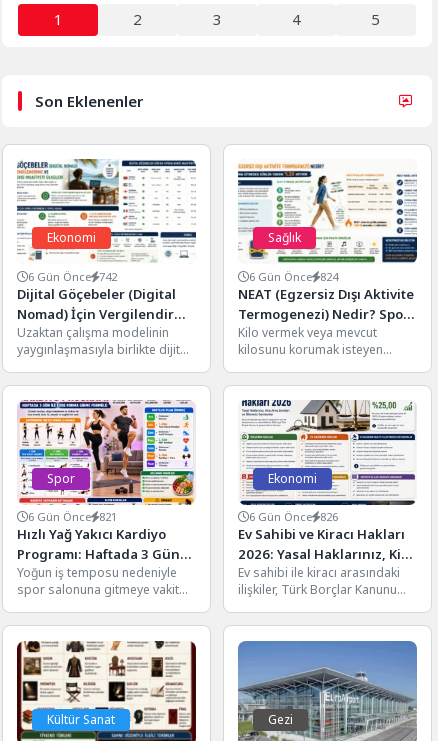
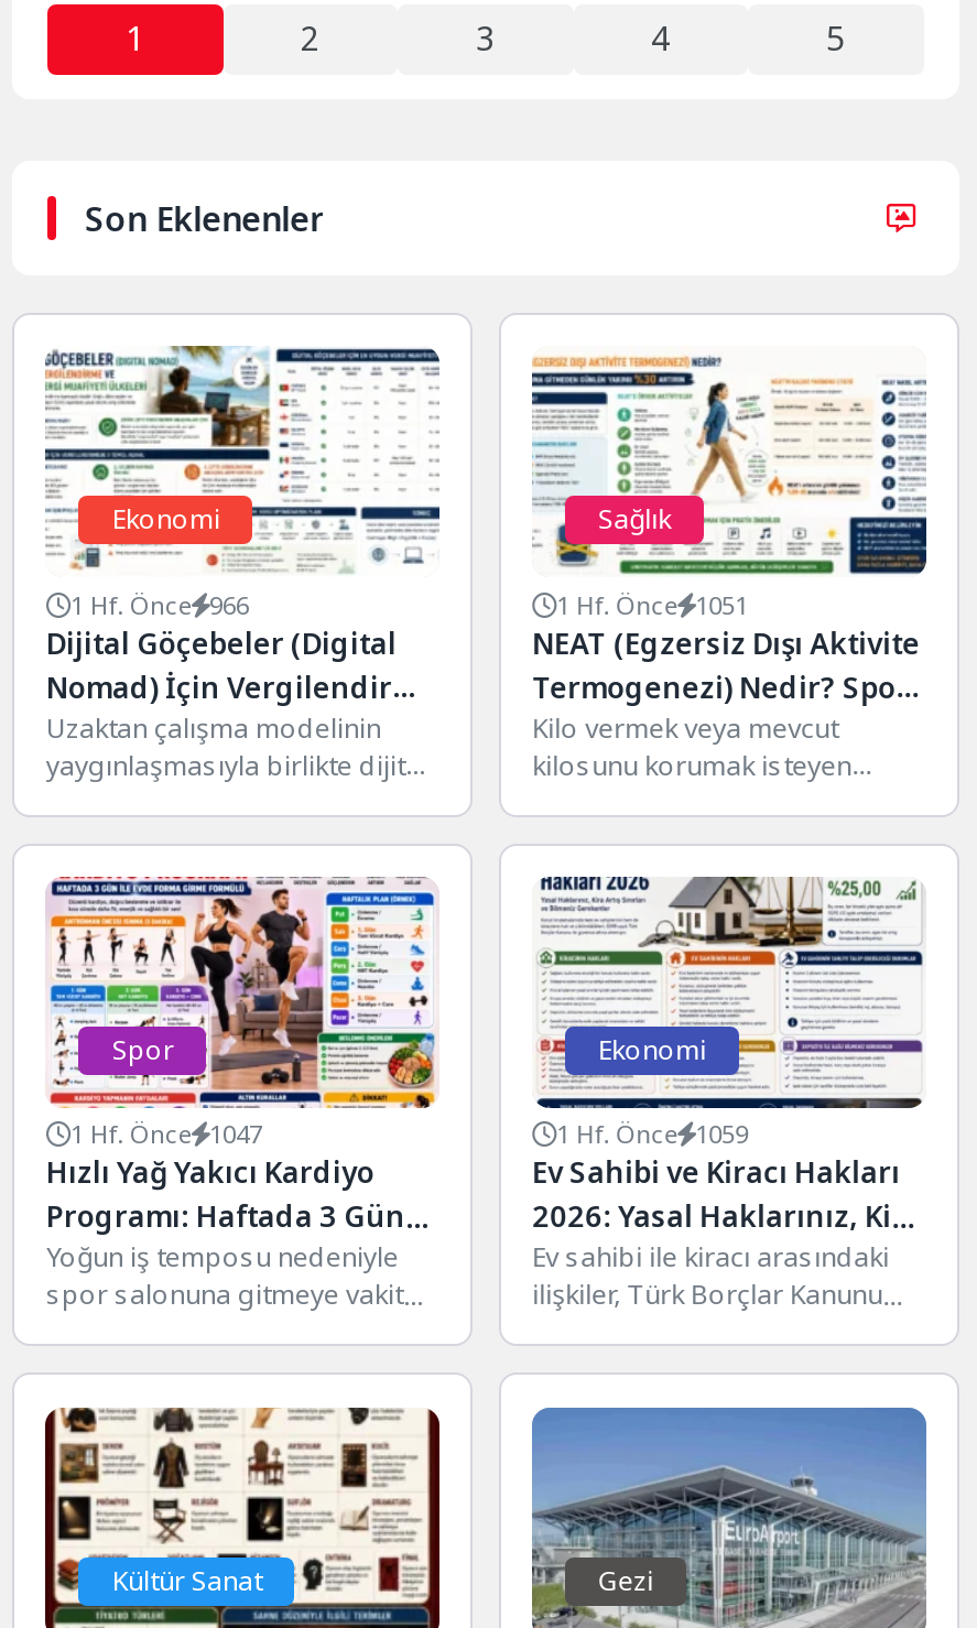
[28,269,117,284] 6 Gün Önce 742 -> [70,587,249,620] 1 Hf. Önce 966
[249,269,338,284] 6 Gün Önce 824 -> [556,587,748,620] 1 Hf. Önce 1051
[28,509,117,524] 6 Gün Önce 821 -> [70,1118,262,1151] 1 Hf. Önce 1047
[249,509,338,524] 6 Gün Önce 826 -> [556,1118,748,1151] 1 Hf. Önce 1059

